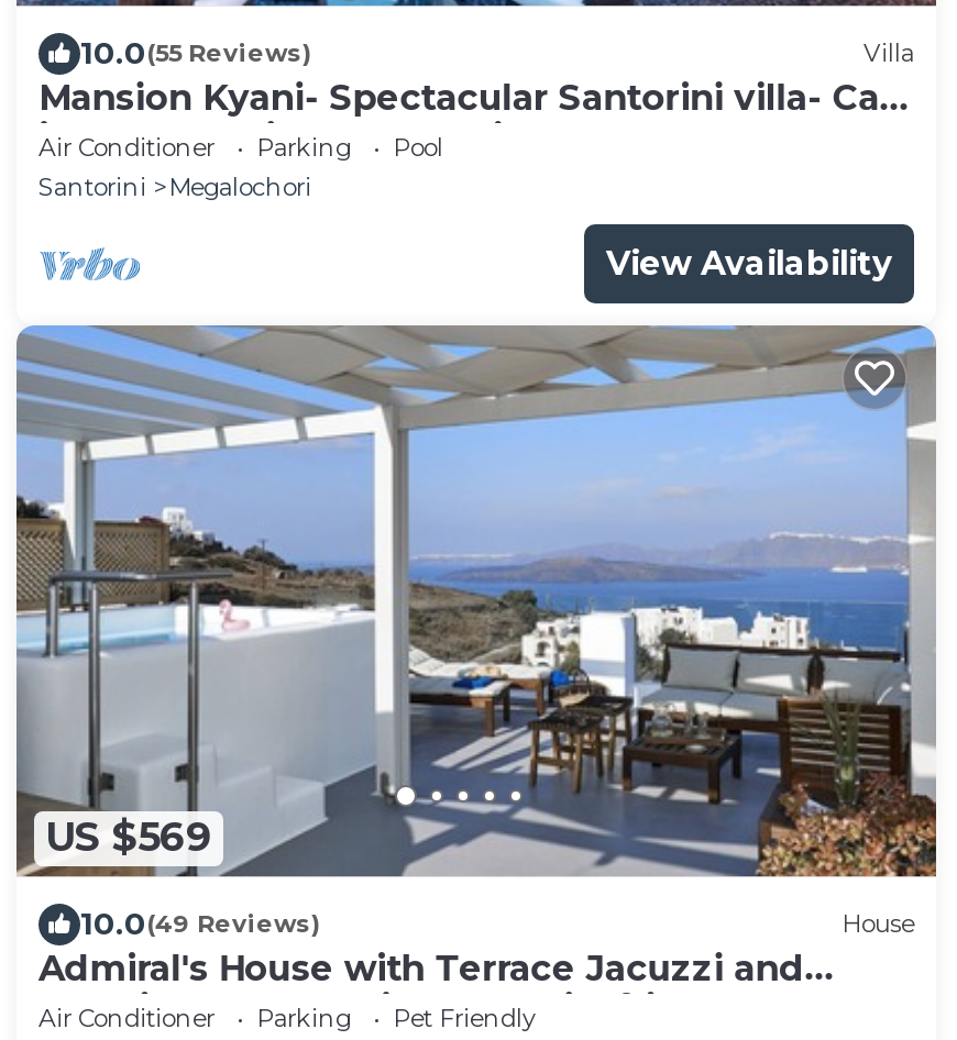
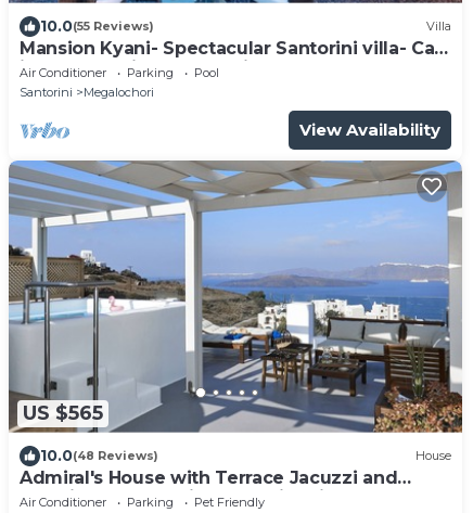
[45,814,212,862] US $569 -> [23,402,103,425] US $565
[80,903,320,943] 10.0(49 Reviews) -> [40,446,158,465] 10.0(48 Reviews)

